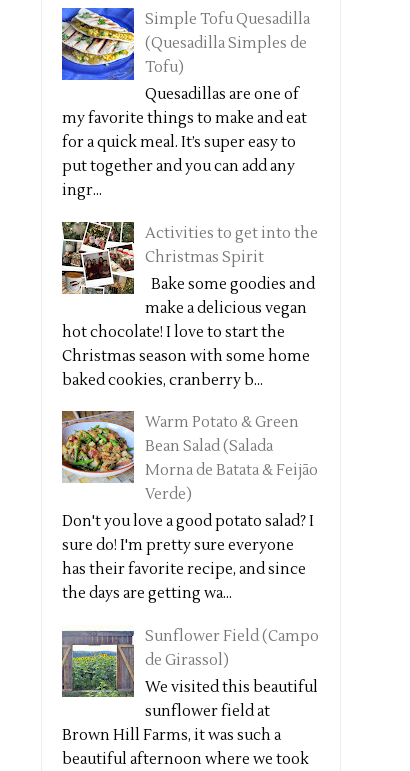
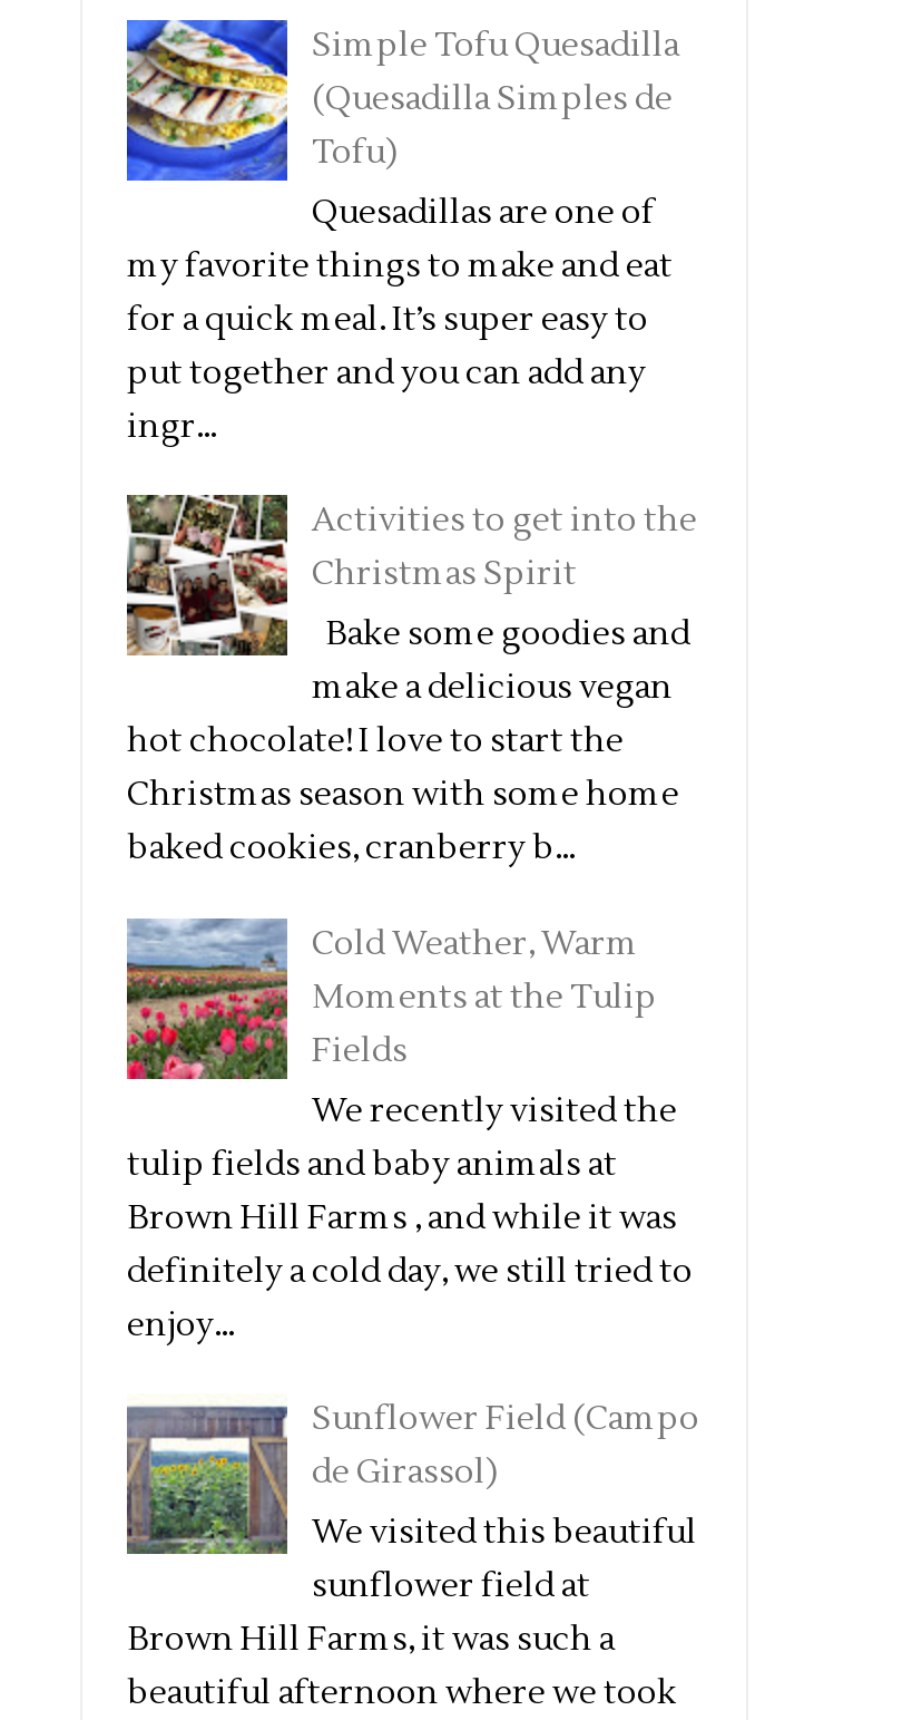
[61,410,318,603] [image] | Warm Potato & Green | Bean Salad (Salada | Morna de Batata & Feijão | Verde) | Don't you love a good potato salad? I | sure do! I'm pretty sure everyone | has their favorite recipe, and since | the days are getting wa... -> [125,917,693,1345] [image] | Cold Weather, Warm | Moments at the Tulip | Fields | We recently visited the | tulip fields and baby animals at | Brown Hill Farms , and while it was | definitely a cold day, we still tried to | enjoy...

